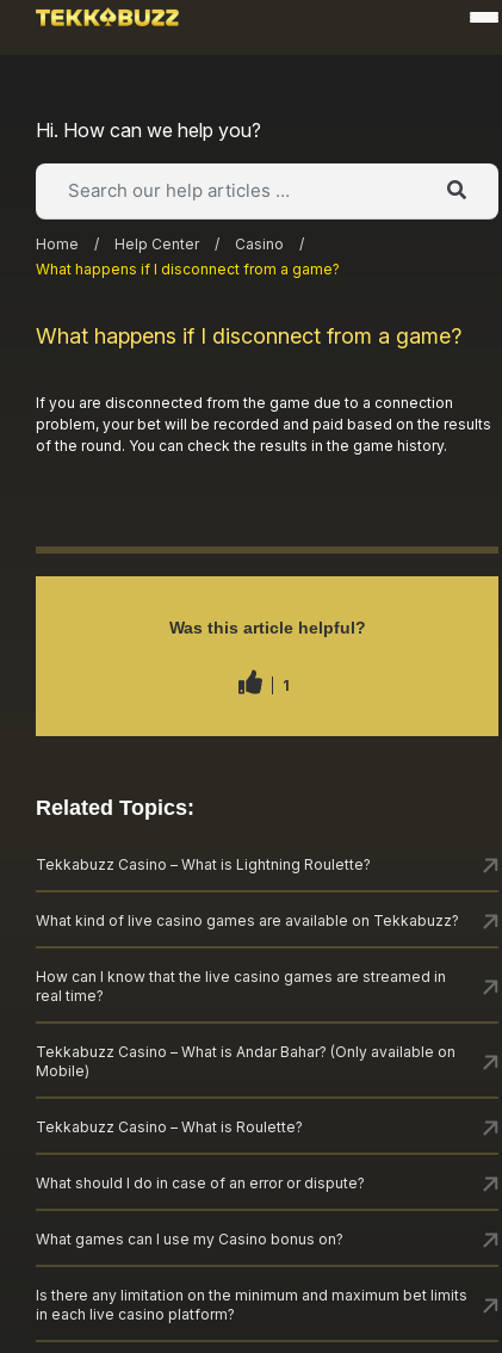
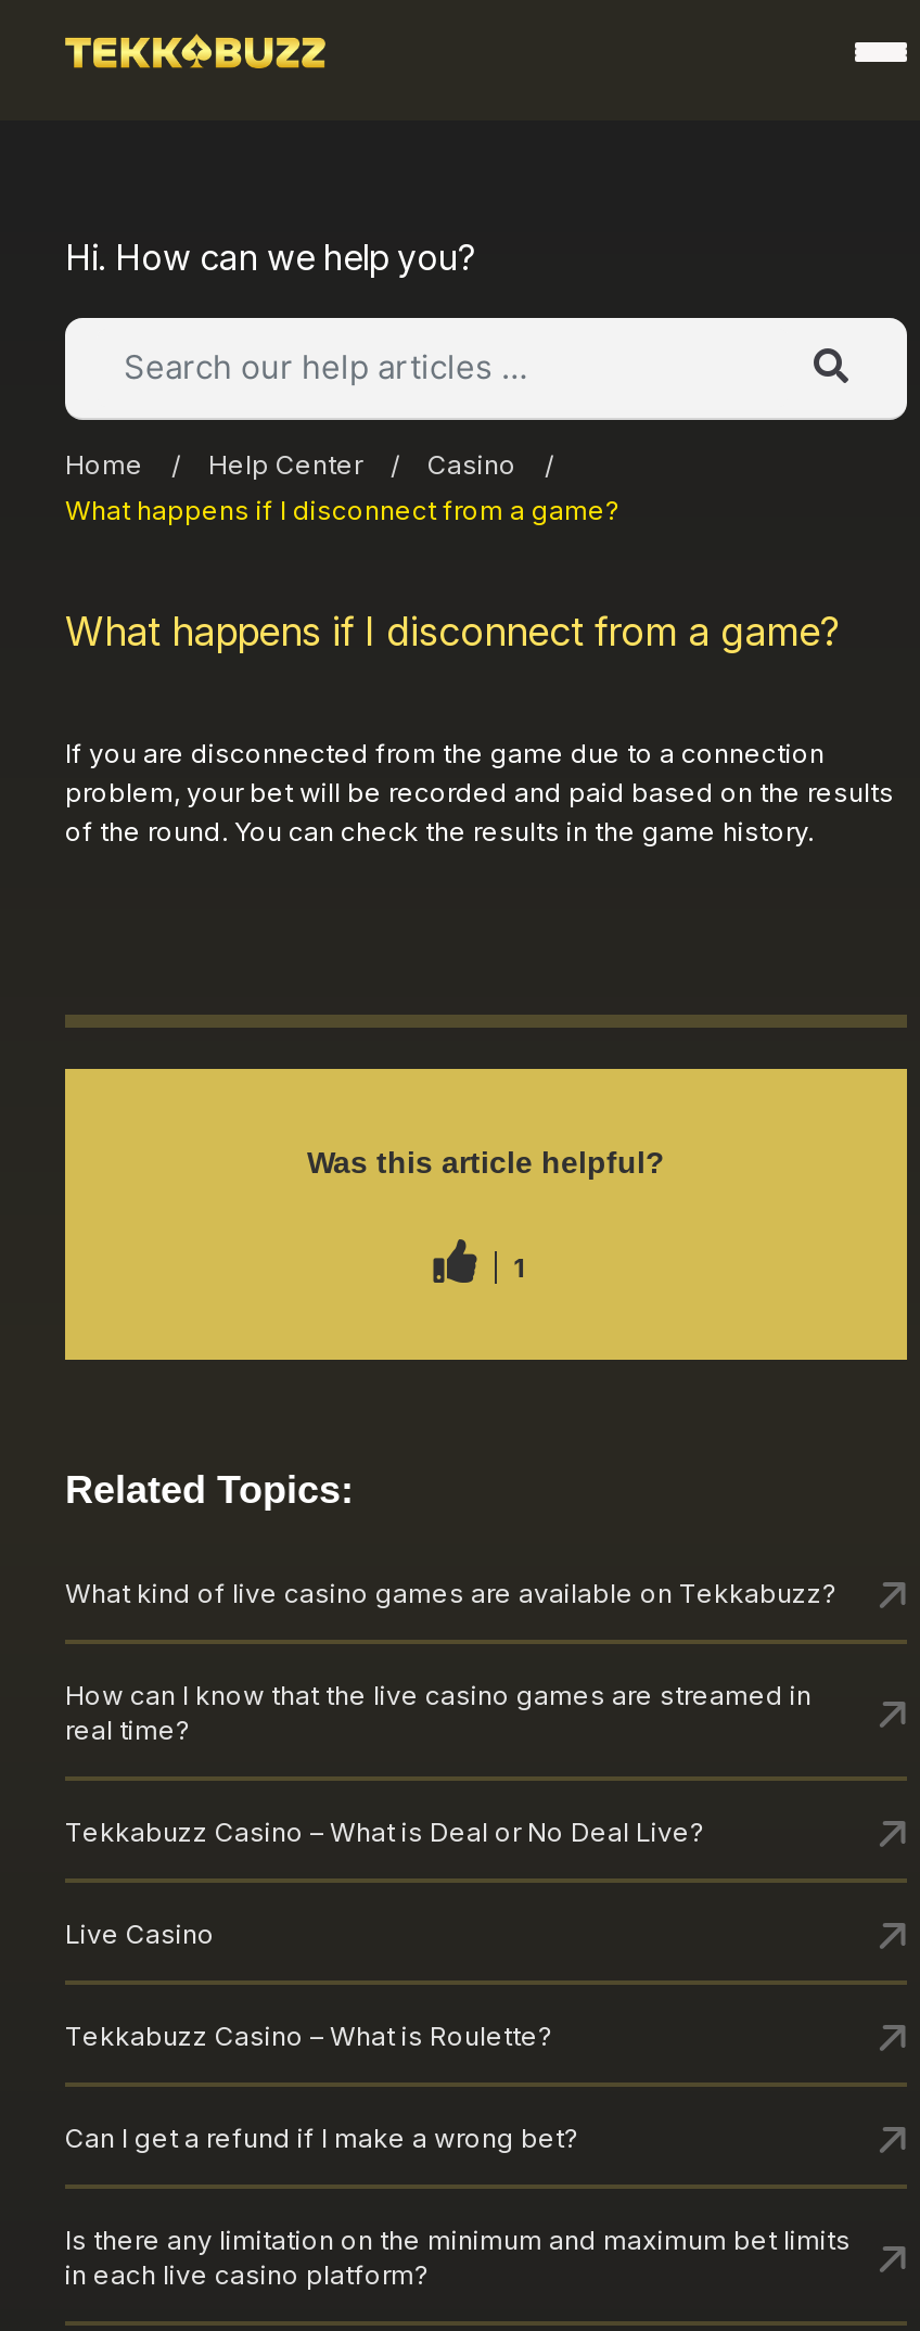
[36,856,371,874] Tekkabuzz Casino – What is Lightning Roulette? -> none
[36,1043,455,1080] Tekkabuzz Casino – What is Andar Bahar? (Only available on | Mobile) -> [65,1816,703,1951] Tekkabuzz Casino – What is Deal or No Deal Live? | Live Casino
[36,1175,365,1248] What should I do in case of an error or dispute? | What games can I use my Casino bonus on? -> [65,2122,577,2155] Can I get a refund if I make a wrong bet?

